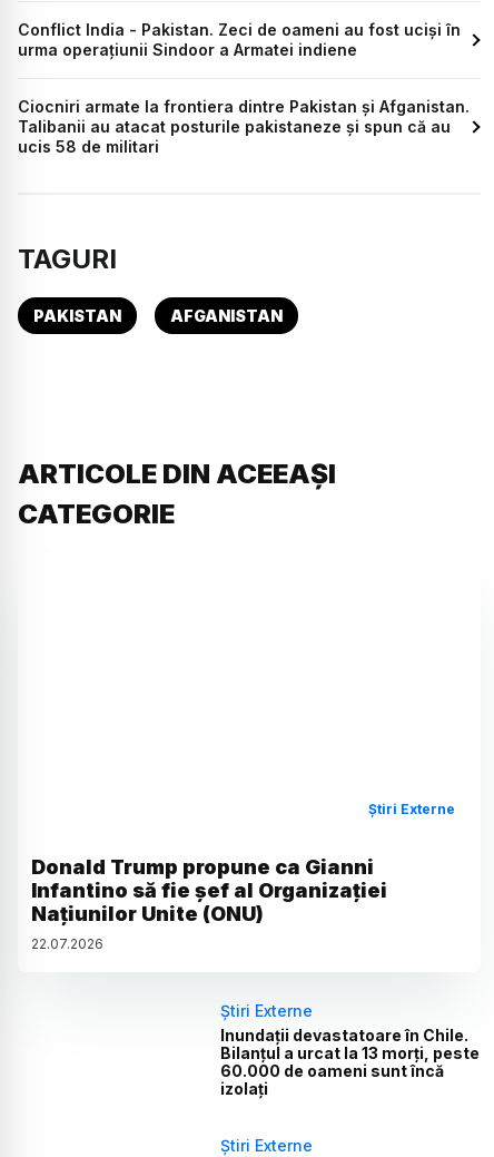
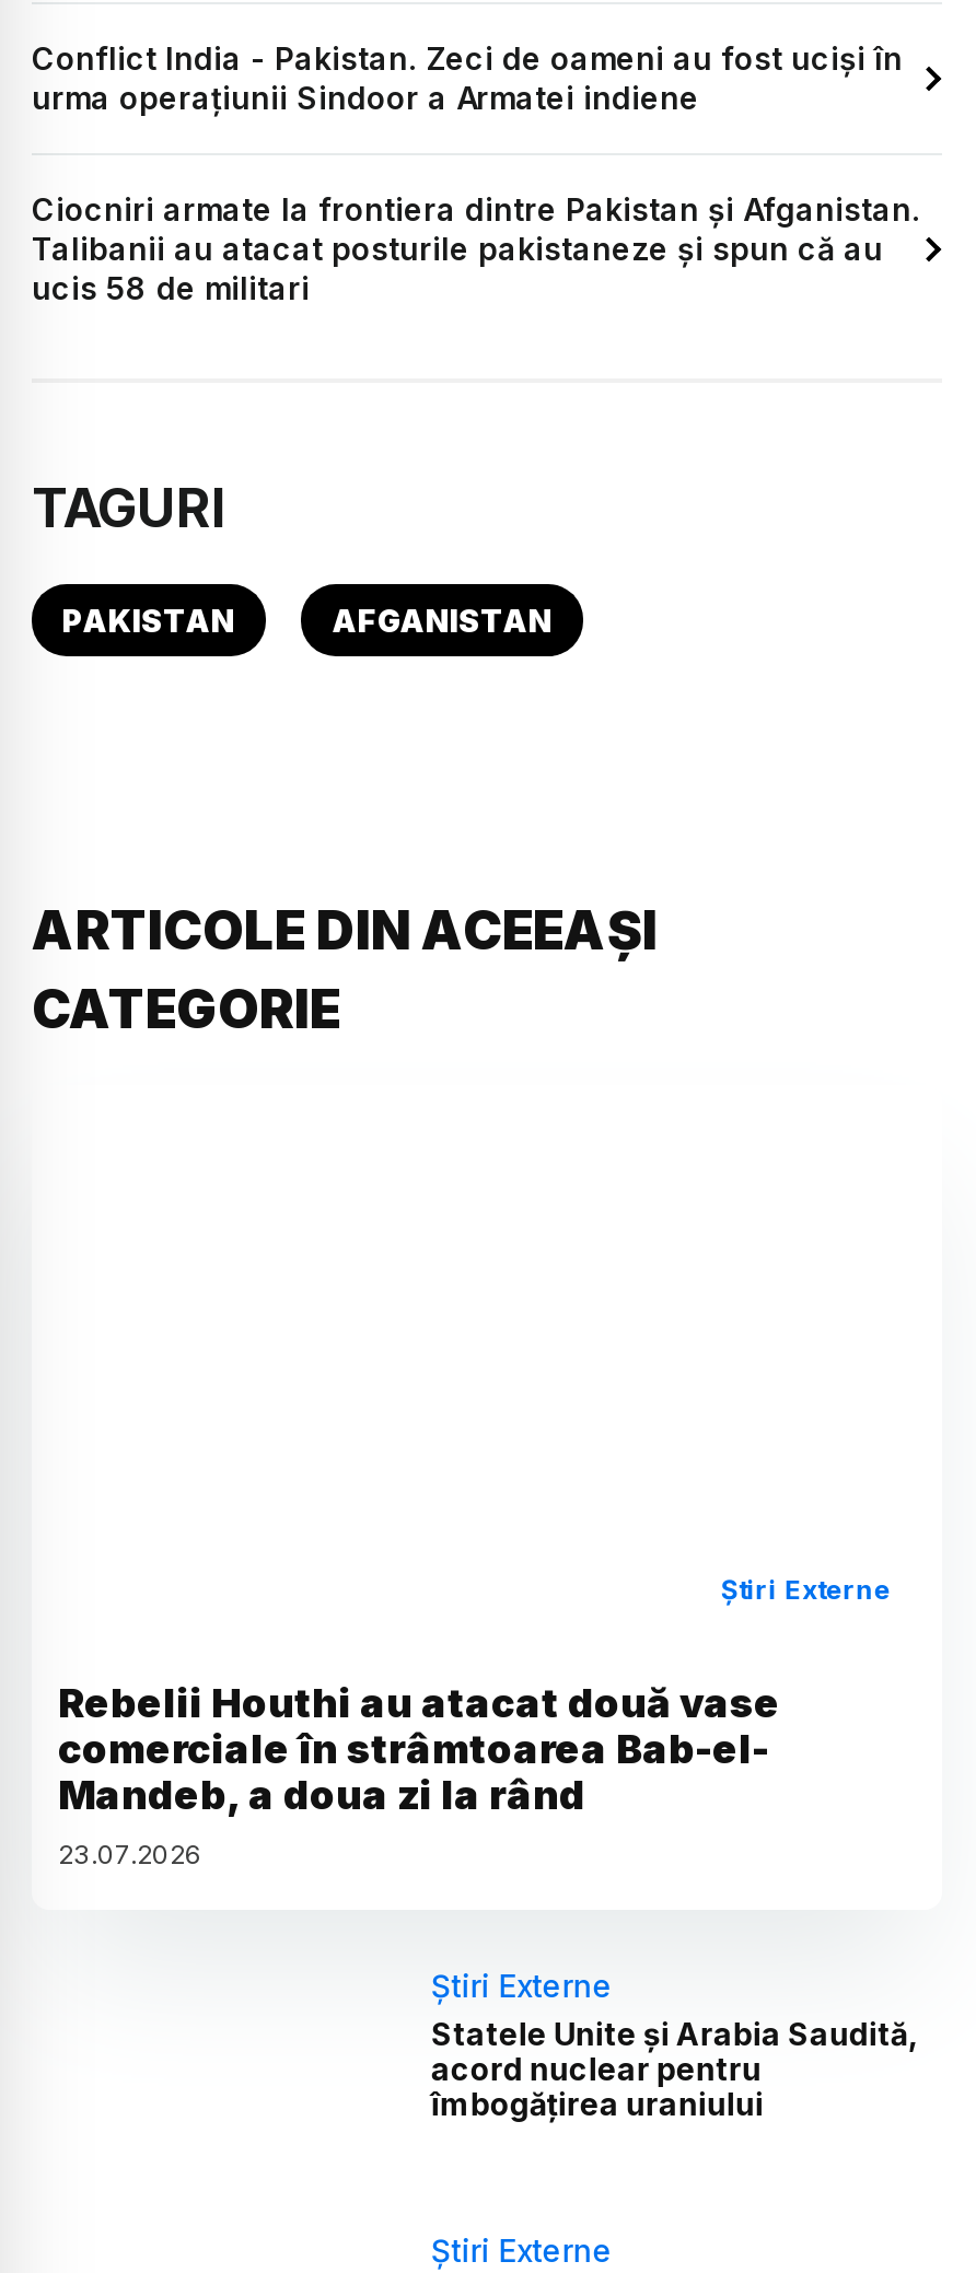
[31,856,387,953] Donald Trump propune ca Gianni | Infantino să fie șef al Organizației | Națiunilor Unite (ONU) | 22.07.2026 -> [58,1681,780,1871] Rebelii Houthi au atacat două vase | comerciale în strâmtoarea Bab-el- | Mandeb, a doua zi la rând | 23.07.2026
[221,1026,480,1098] Inundații devastatoare în Chile. | Bilanțul a urcat la 13 morți, peste | 60.000 de oameni sunt încă | izolați -> [431,2016,919,2123] Statele Unite și Arabia Saudită, | acord nuclear pentru | îmbogățirea uraniului

